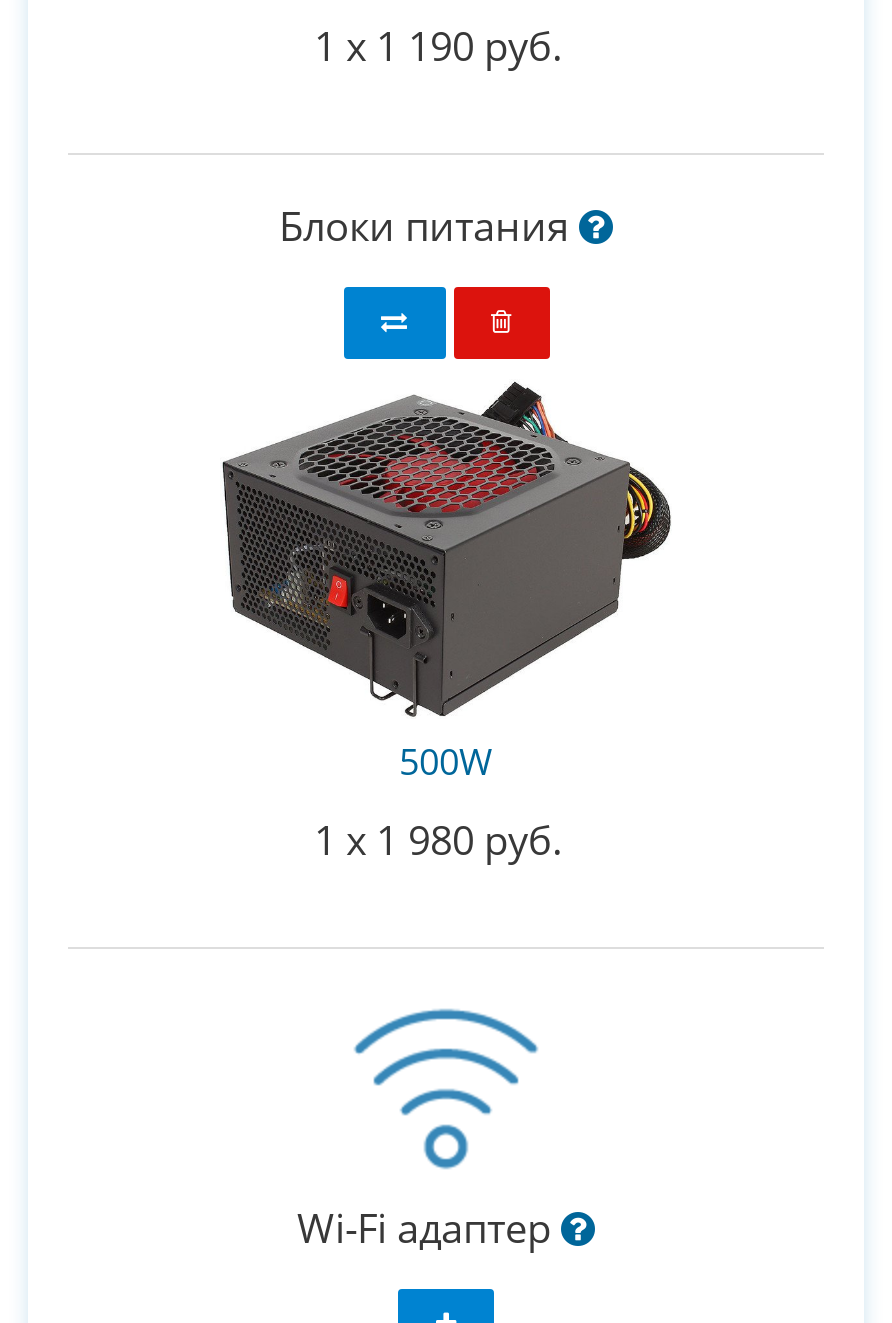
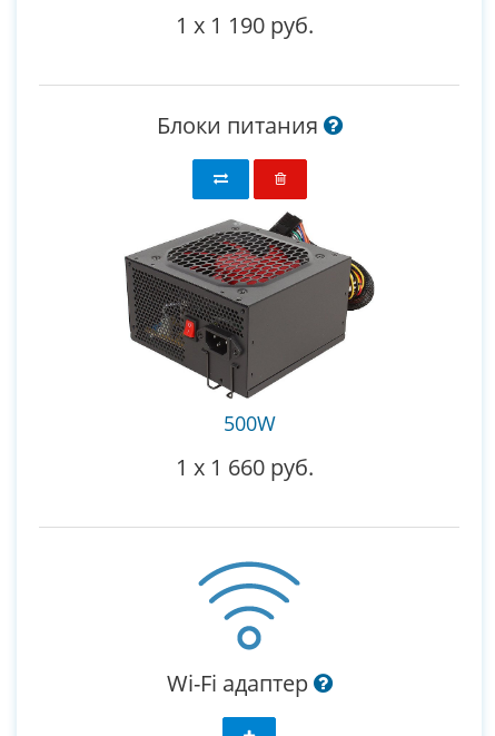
[314,812,562,866] 1 x 1 980 руб. -> [176,452,314,482] 1 x 1 660 руб.

